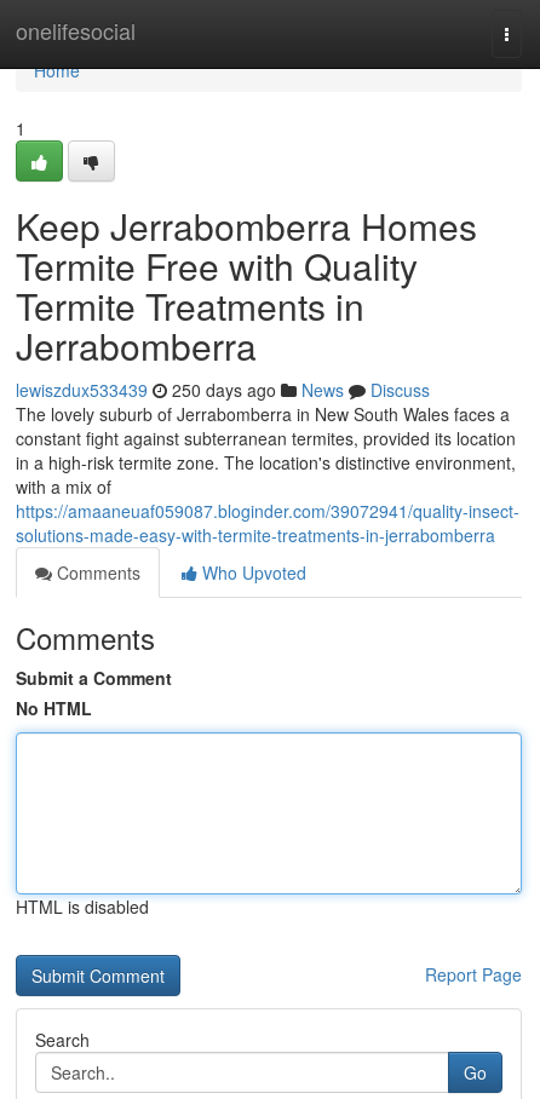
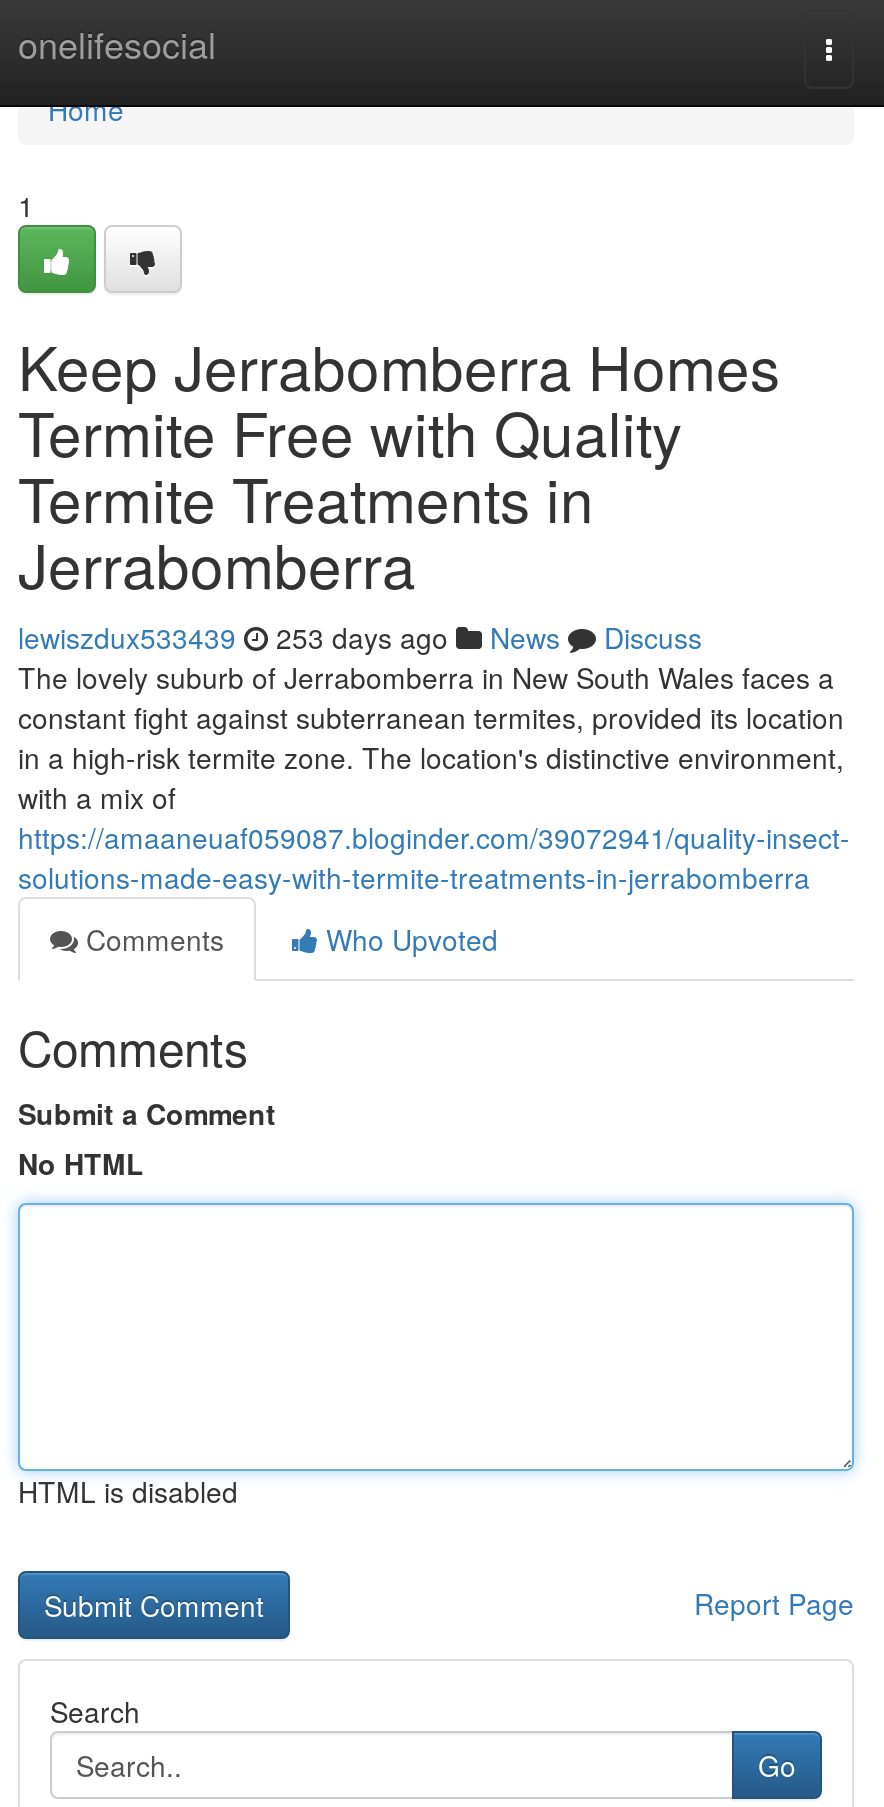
[16,378,430,402] lewiszdux533439 250 days ago News Discuss -> [18,617,702,657] lewiszdux533439 253 days ago News Discuss

